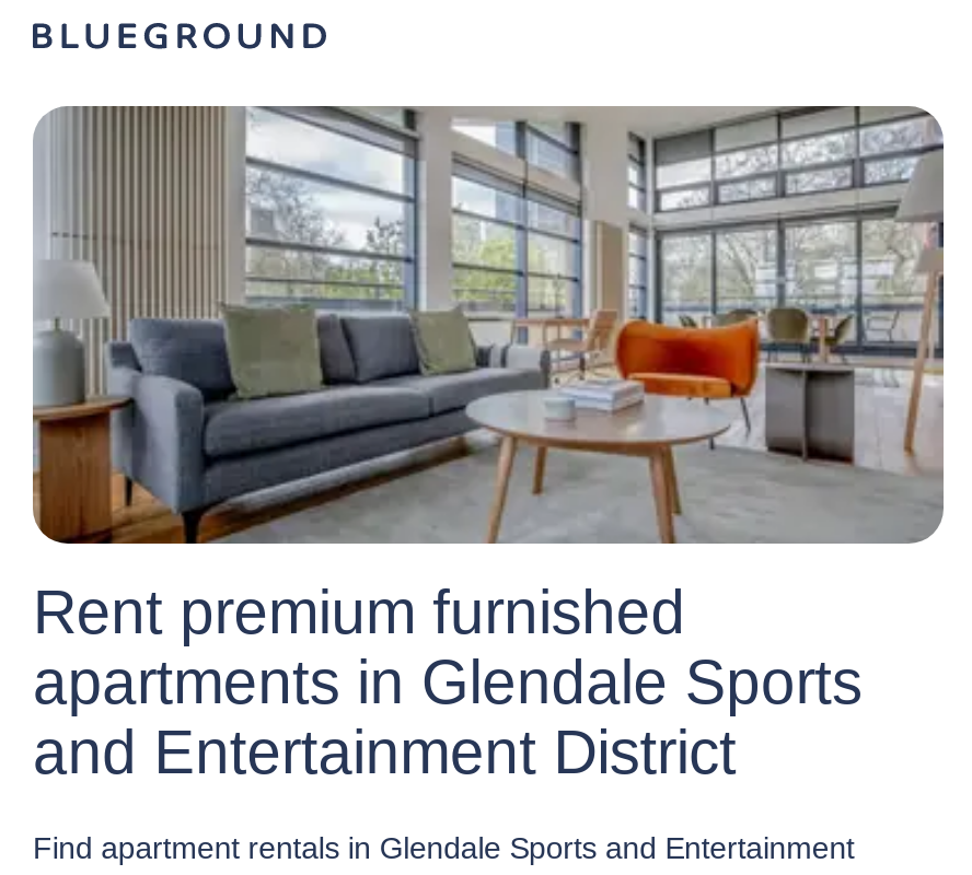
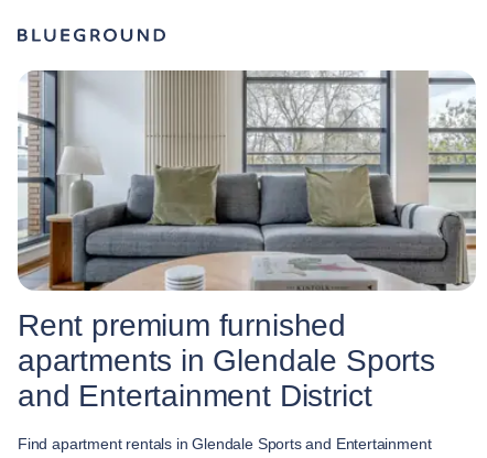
[33,104,946,546] [image] -> [18,70,476,292] [image]

